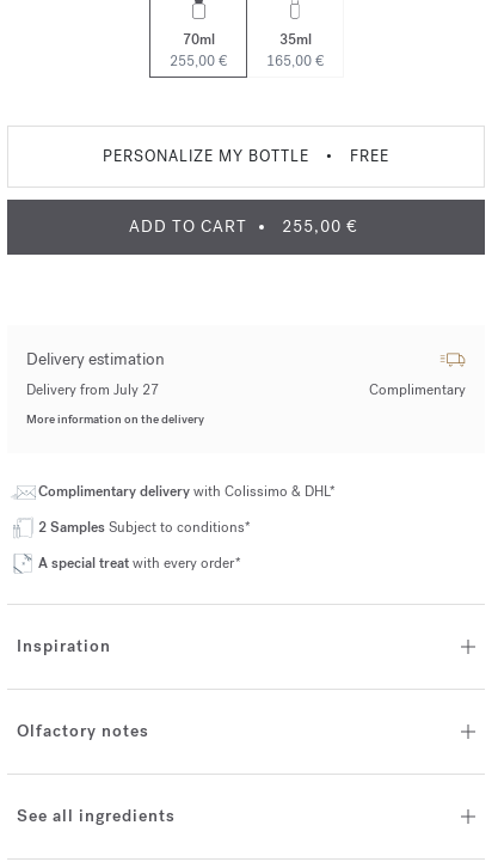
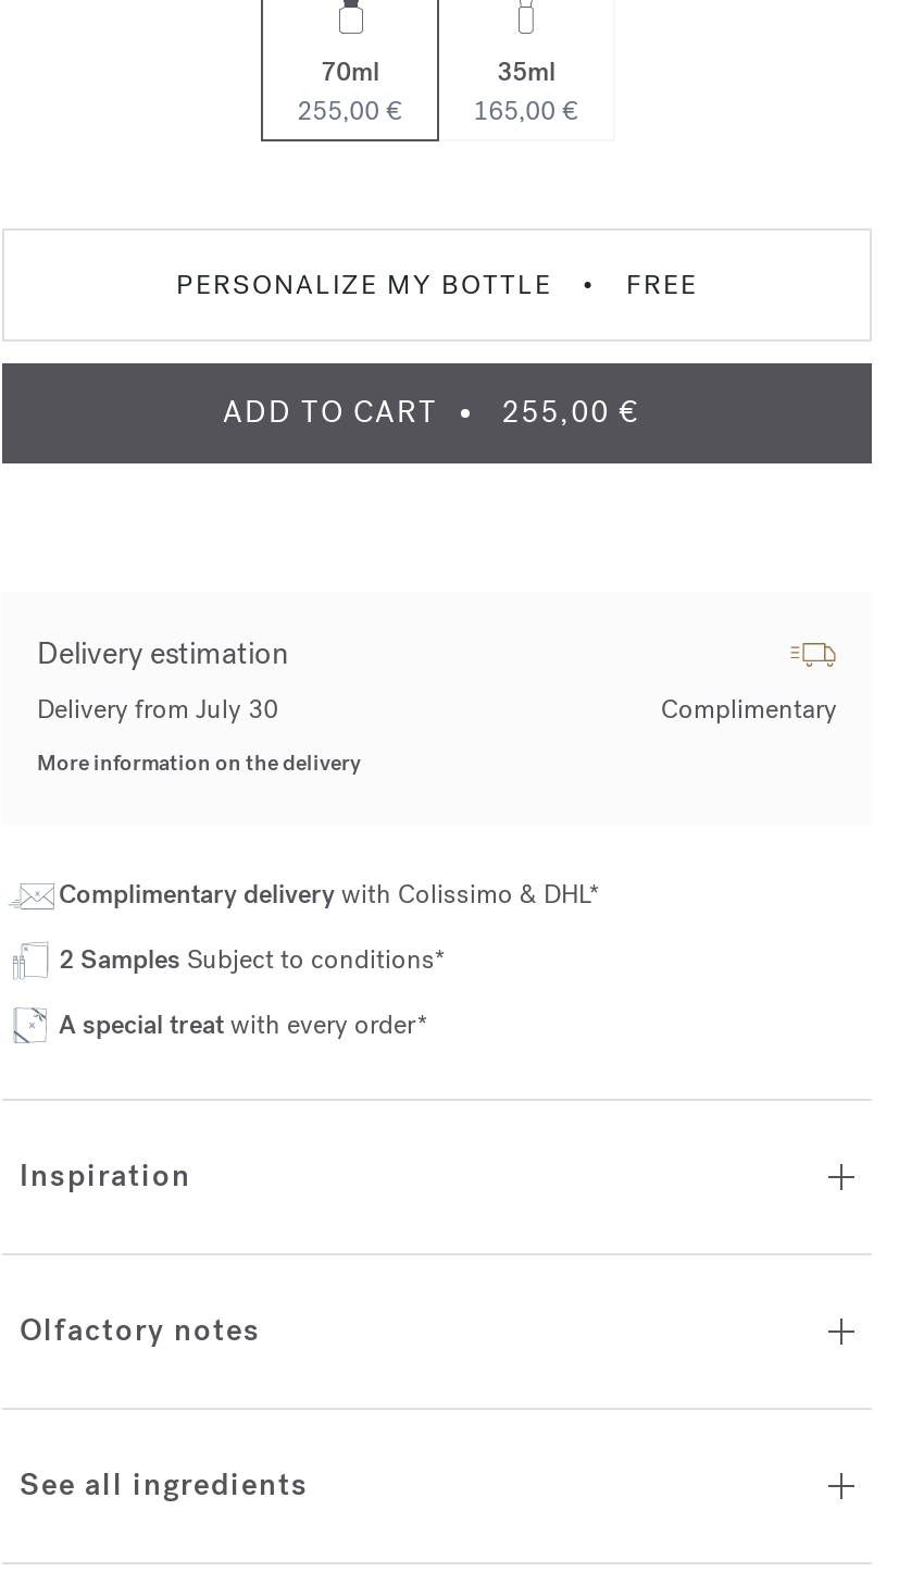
[26,380,159,399] Delivery from July 27 -> [37,692,278,727] Delivery from July 30

